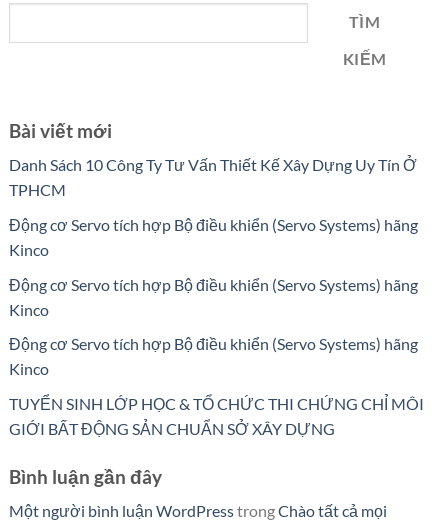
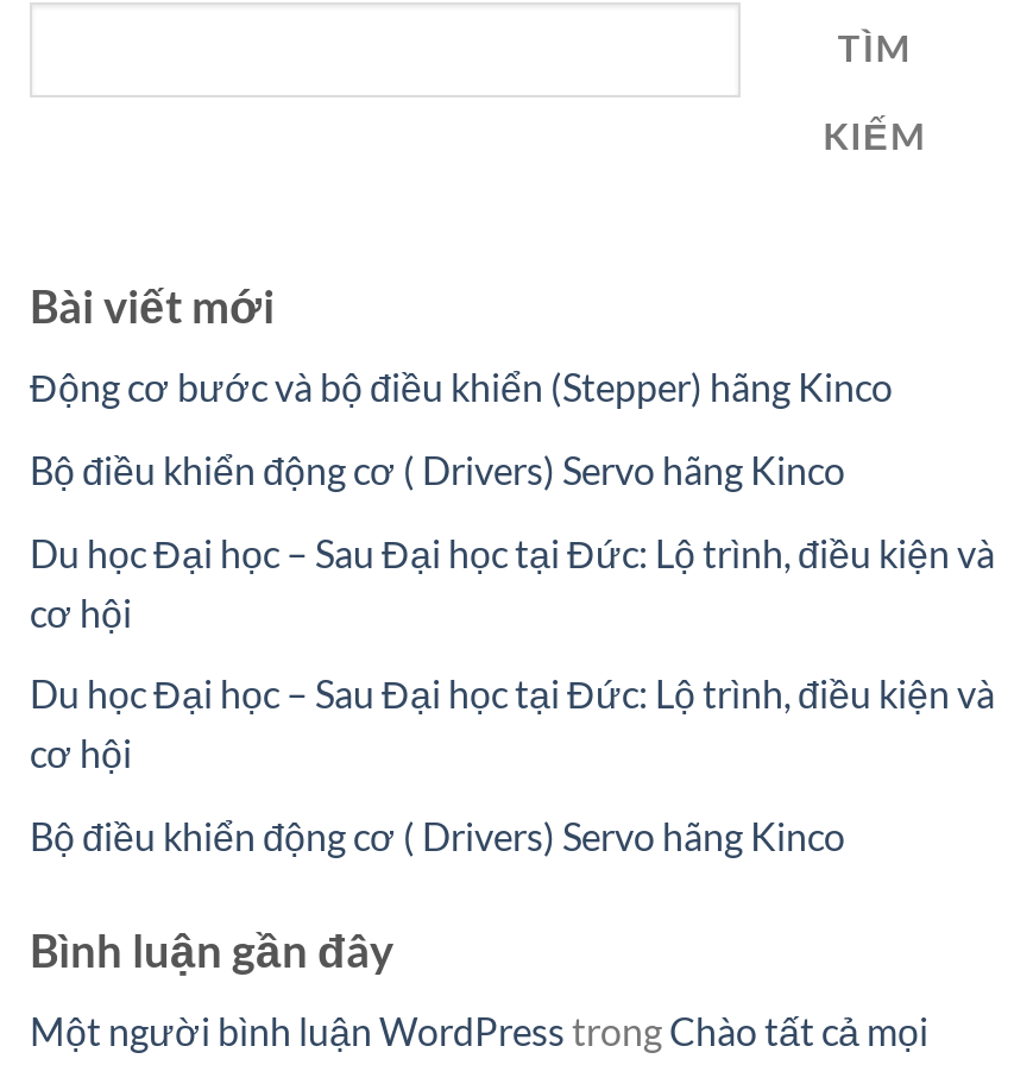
[9,155,417,199] Danh Sách 10 Công Ty Tư Vấn Thiết Kế Xây Dựng Uy Tín Ở | TPHCM -> [30,365,893,410] Động cơ bước và bộ điều khiển (Stepper) hãng Kinco
[9,215,418,259] Động cơ Servo tích hợp Bộ điều khiển (Servo Systems) hãng | Kinco -> [30,447,845,492] Bộ điều khiển động cơ ( Drivers) Servo hãng Kinco
[9,275,418,319] Động cơ Servo tích hợp Bộ điều khiển (Servo Systems) hãng | Kinco -> [30,529,995,634] Du học Đại học – Sau Đại học tại Đức: Lộ trình, điều kiện và | cơ hội
[9,334,418,378] Động cơ Servo tích hợp Bộ điều khiển (Servo Systems) hãng | Kinco -> [30,671,995,775] Du học Đại học – Sau Đại học tại Đức: Lộ trình, điều kiện và | cơ hội
[9,394,424,438] TUYỂN SINH LỚP HỌC & TỔ CHỨC THI CHỨNG CHỈ MÔI | GIỚI BẤT ĐỘNG SẢN CHUẨN SỞ XÂY DỰNG -> [30,813,845,858] Bộ điều khiển động cơ ( Drivers) Servo hãng Kinco

